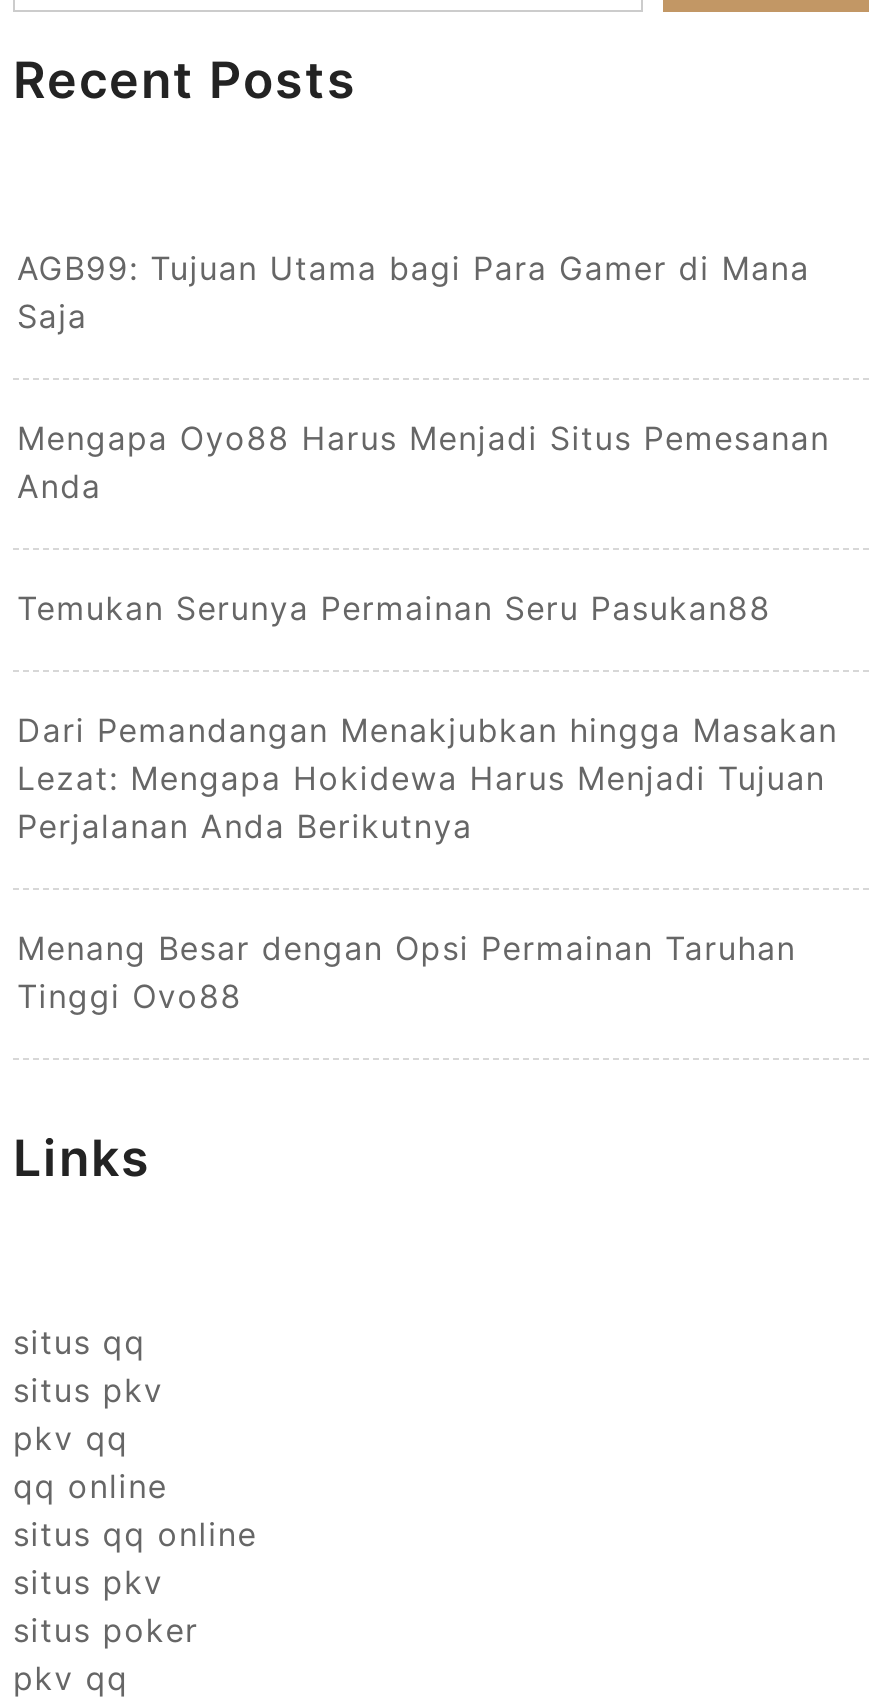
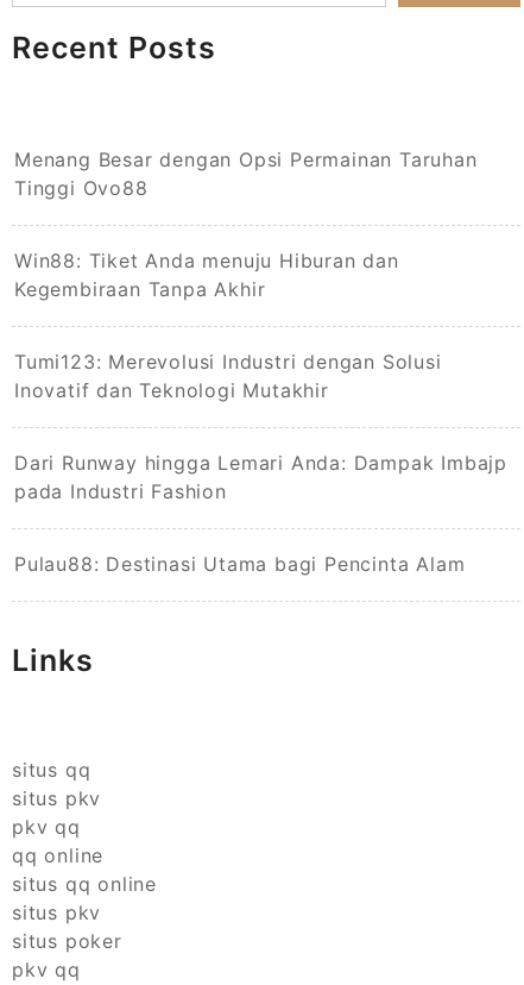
[17,249,838,847] AGB99: Tujuan Utama bagi Para Gamer di Mana | Saja | Mengapa Oyo88 Harus Menjadi Situs Pemesanan | Anda | Temukan Serunya Permainan Seru Pasukan88 | Dari Pemandangan Menakjubkan hingga Masakan | Lezat: Mengapa Hokidewa Harus Menjadi Tujuan | Perjalanan Anda Berikutnya -> none
moved [17,929,796,1017] -> [14,148,477,200]: Menang Besar dengan Opsi Permainan Taruhan | Tinggi Ovo88
none -> [14,249,507,576] Win88: Tiket Anda menuju Hiburan dan | Kegembiraan Tanpa Akhir | Tumi123: Merevolusi Industri dengan Solusi | Inovatif dan Teknologi Mutakhir | Dari Runway hingga Lemari Anda: Dampak Imbajp | pada Industri Fashion | Pulau88: Destinasi Utama bagi Pencinta Alam

